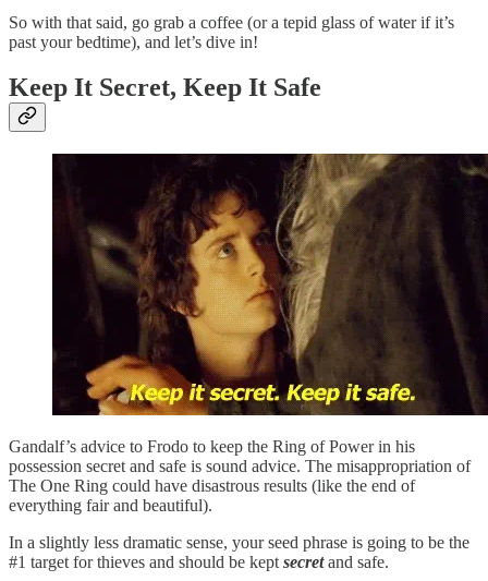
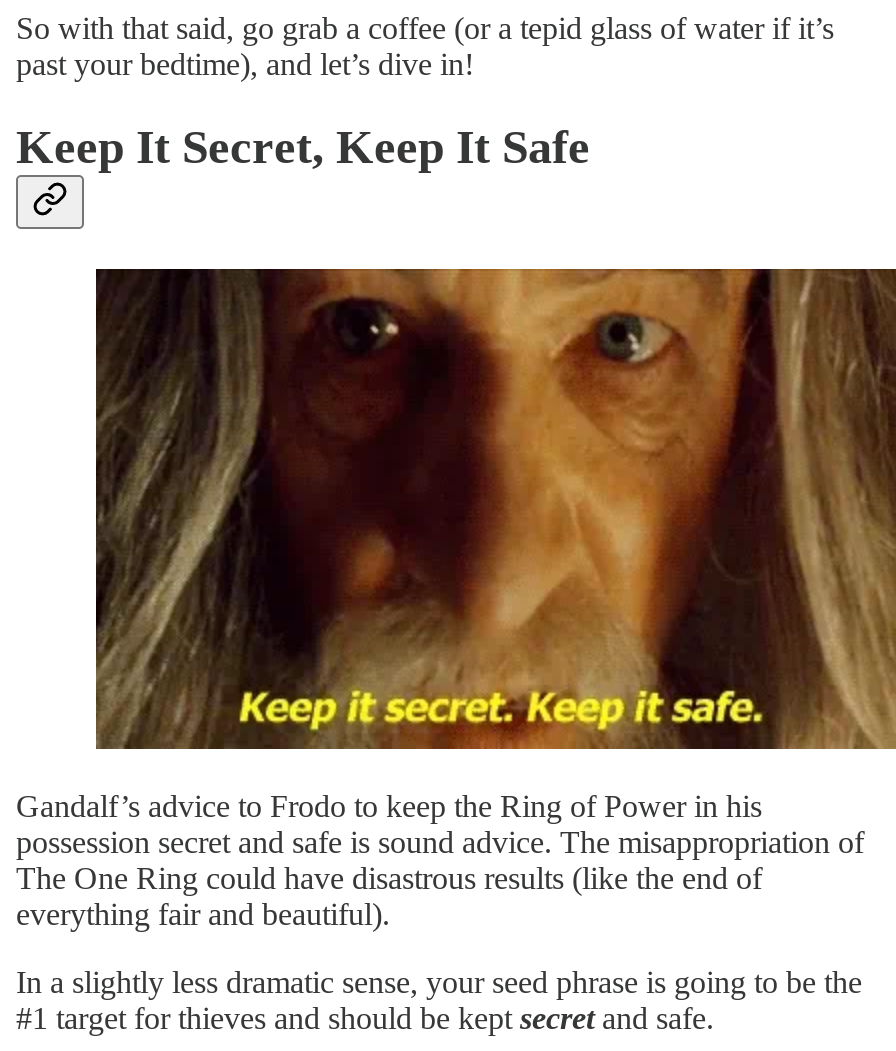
[51,153,485,416] [image] -> [94,267,890,751] [image]

